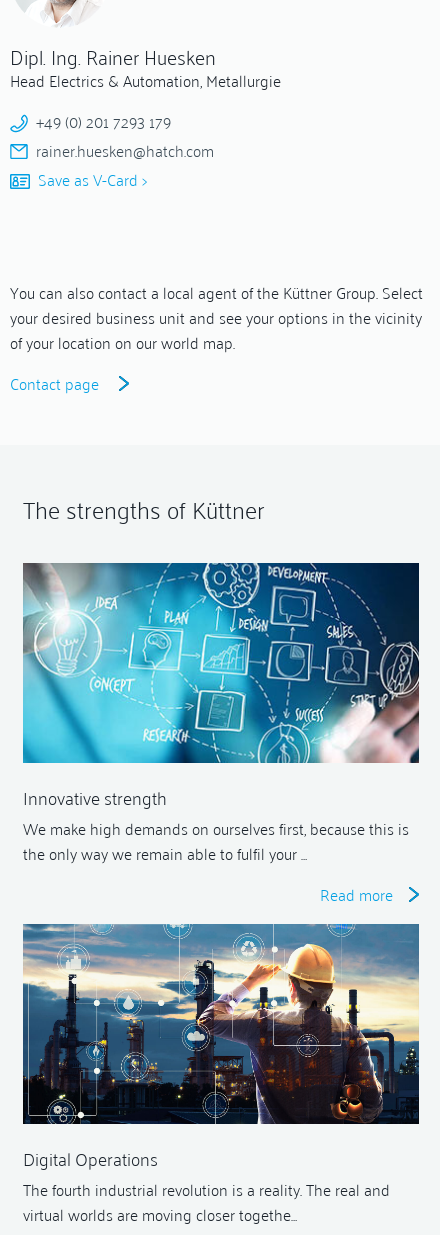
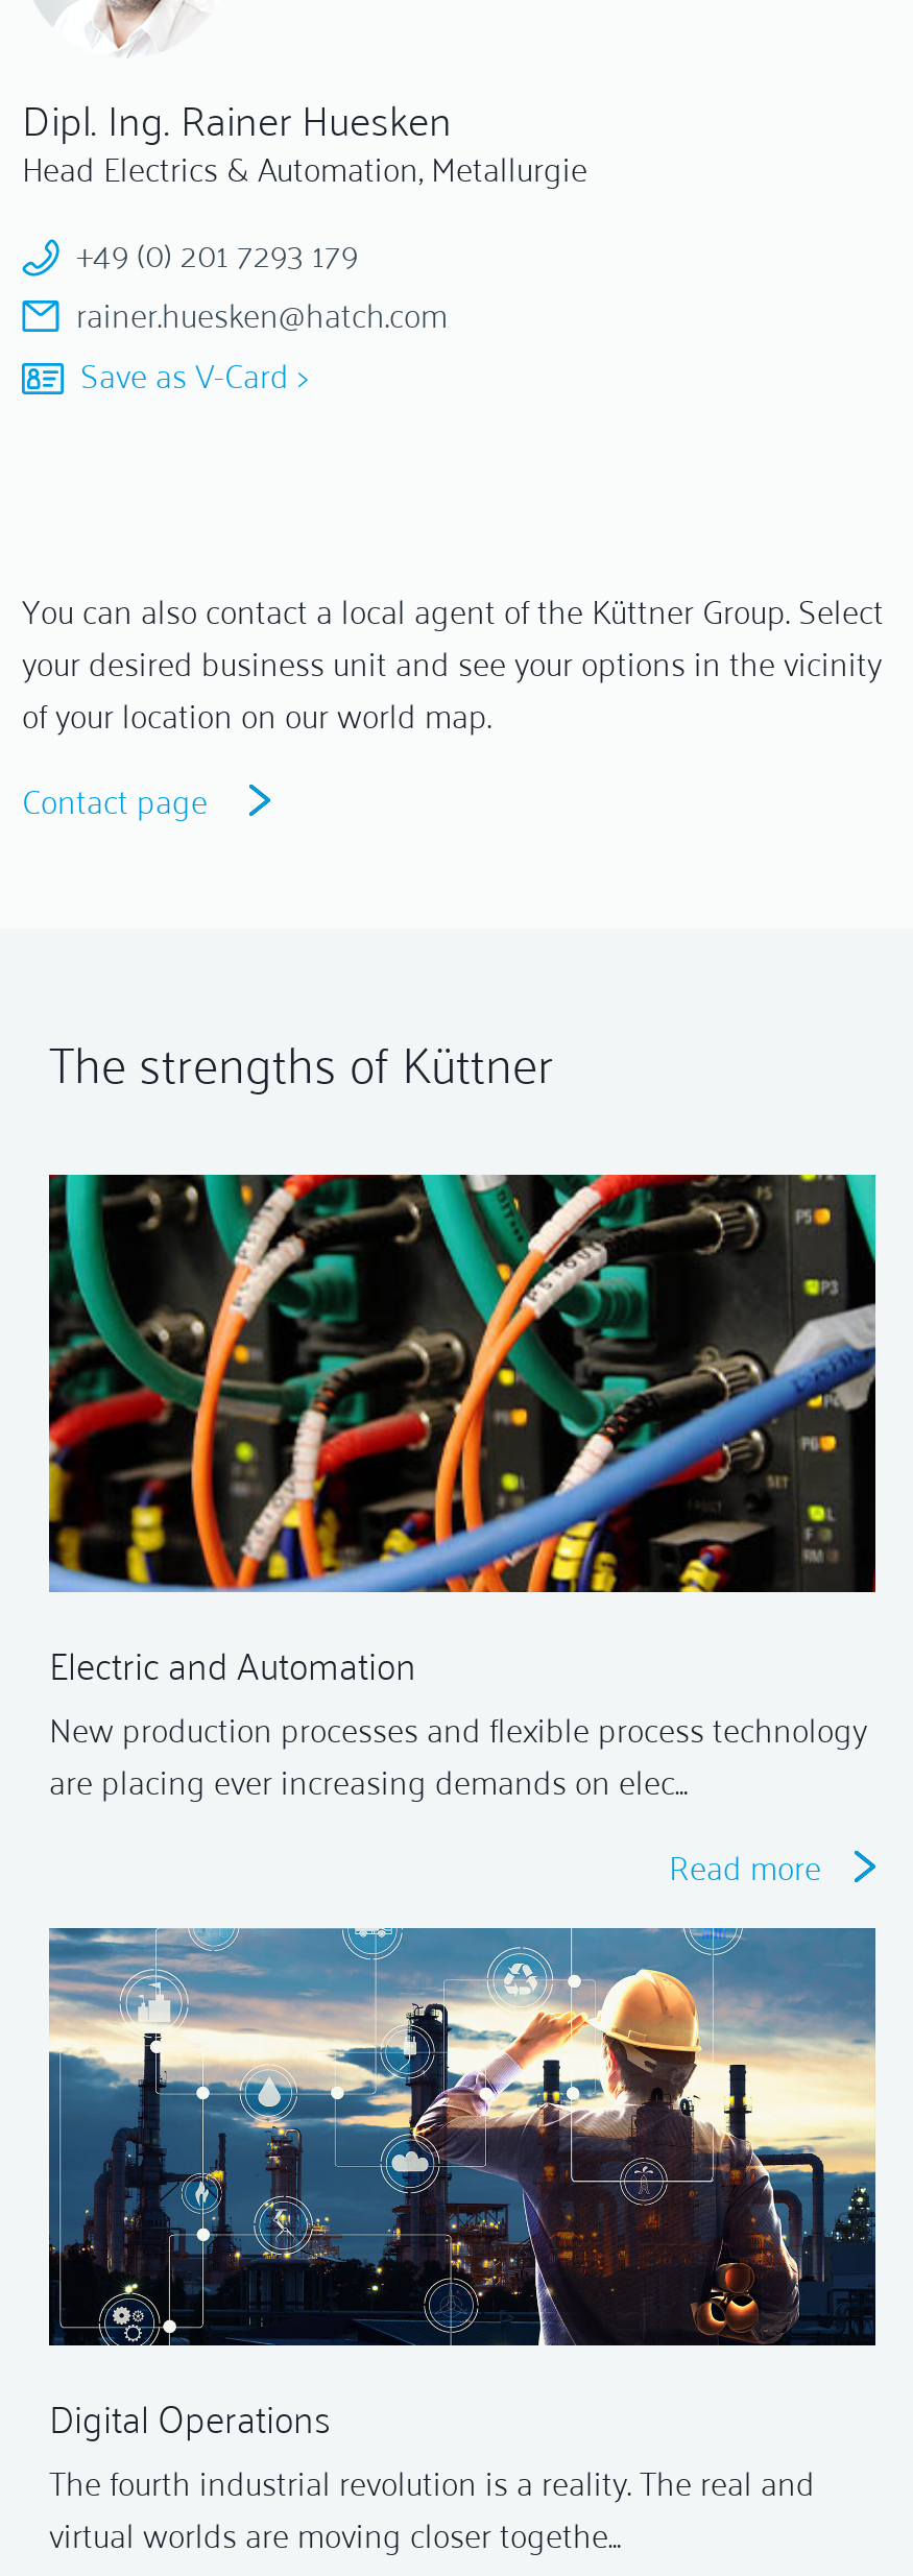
[22,562,420,867] [image] | Innovative strength | We make high demands on ourselves first, because this is | the only way we remain able to fulfil your … -> [47,1173,878,1809] [image] | Electric and Automation | New production processes and flexible process technology | are placing ever increasing demands on elec…

